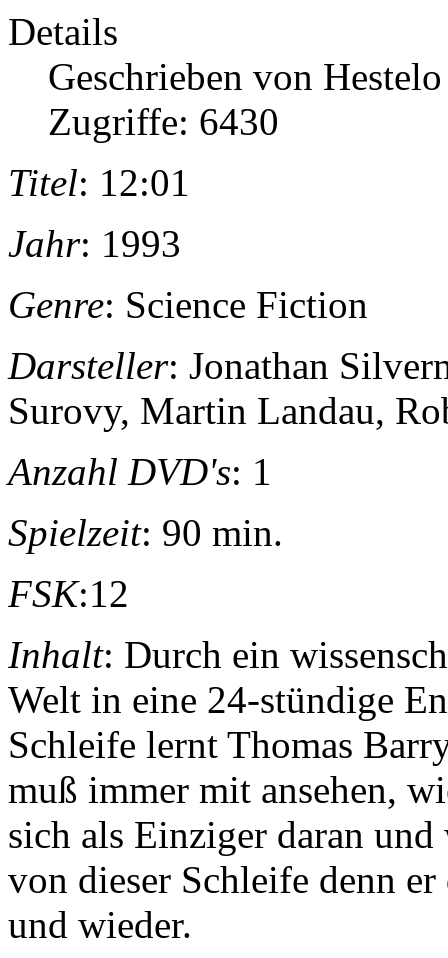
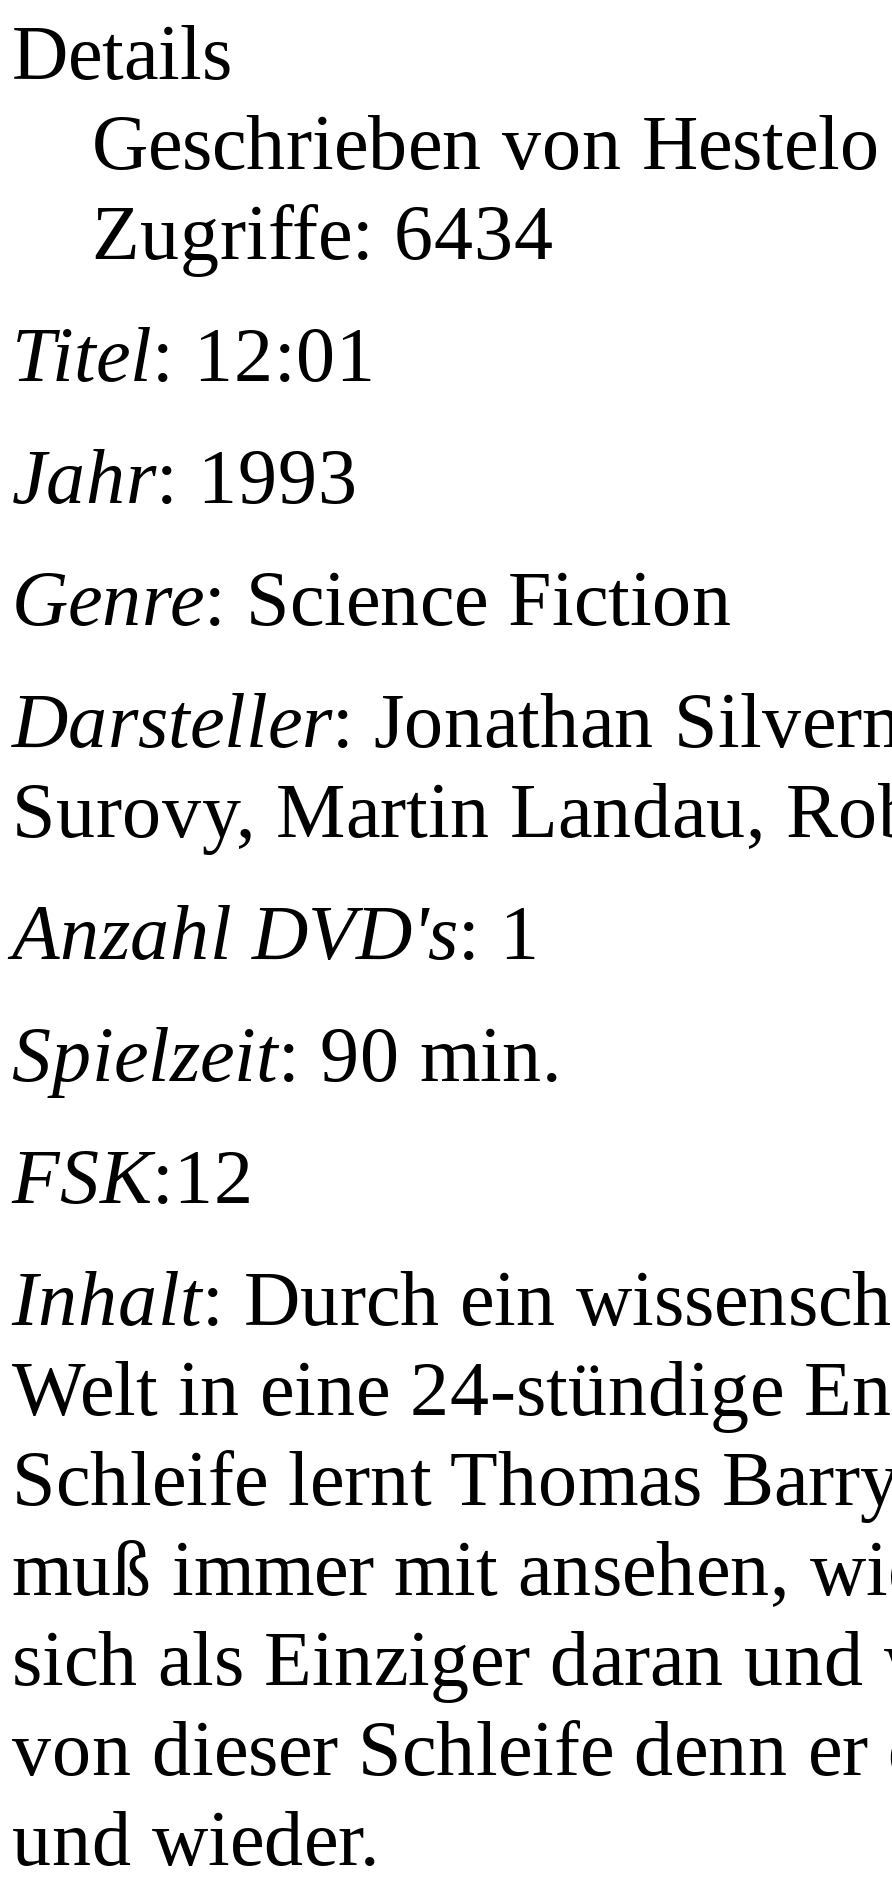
[48,100,279,143] Zugriffe: 6430 -> [92,189,554,275] Zugriffe: 6434

